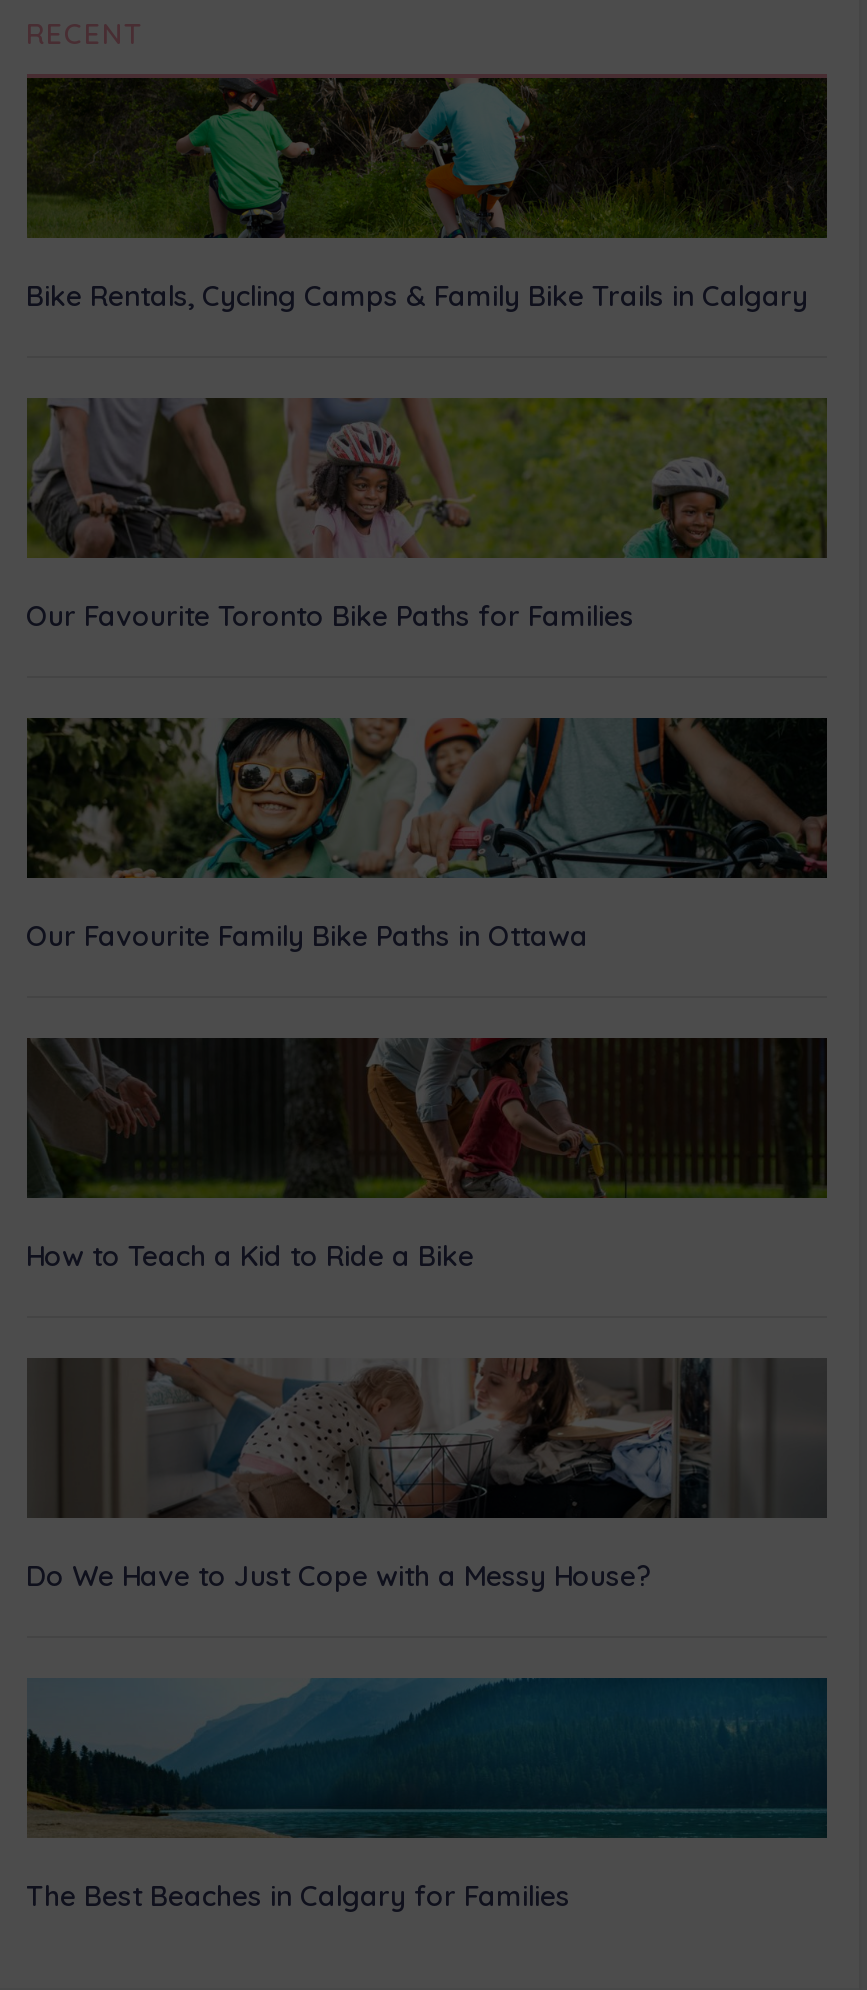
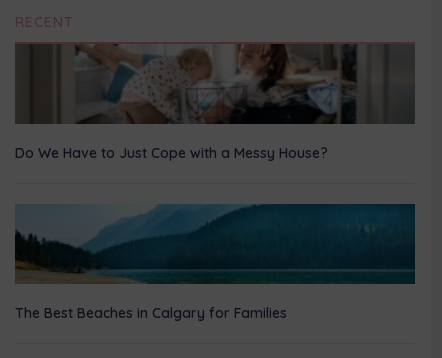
[26,76,827,314] [image] | Bike Rentals, Cycling Camps & Family Bike Trails in Calgary -> none
[25,396,829,634] [image] | Our Favourite Toronto Bike Paths for Families -> none
[25,716,829,954] [image] | Our Favourite Family Bike Paths in Ottawa -> none
[25,1036,829,1274] [image] | How to Teach a Kid to Ride a Bike -> none

